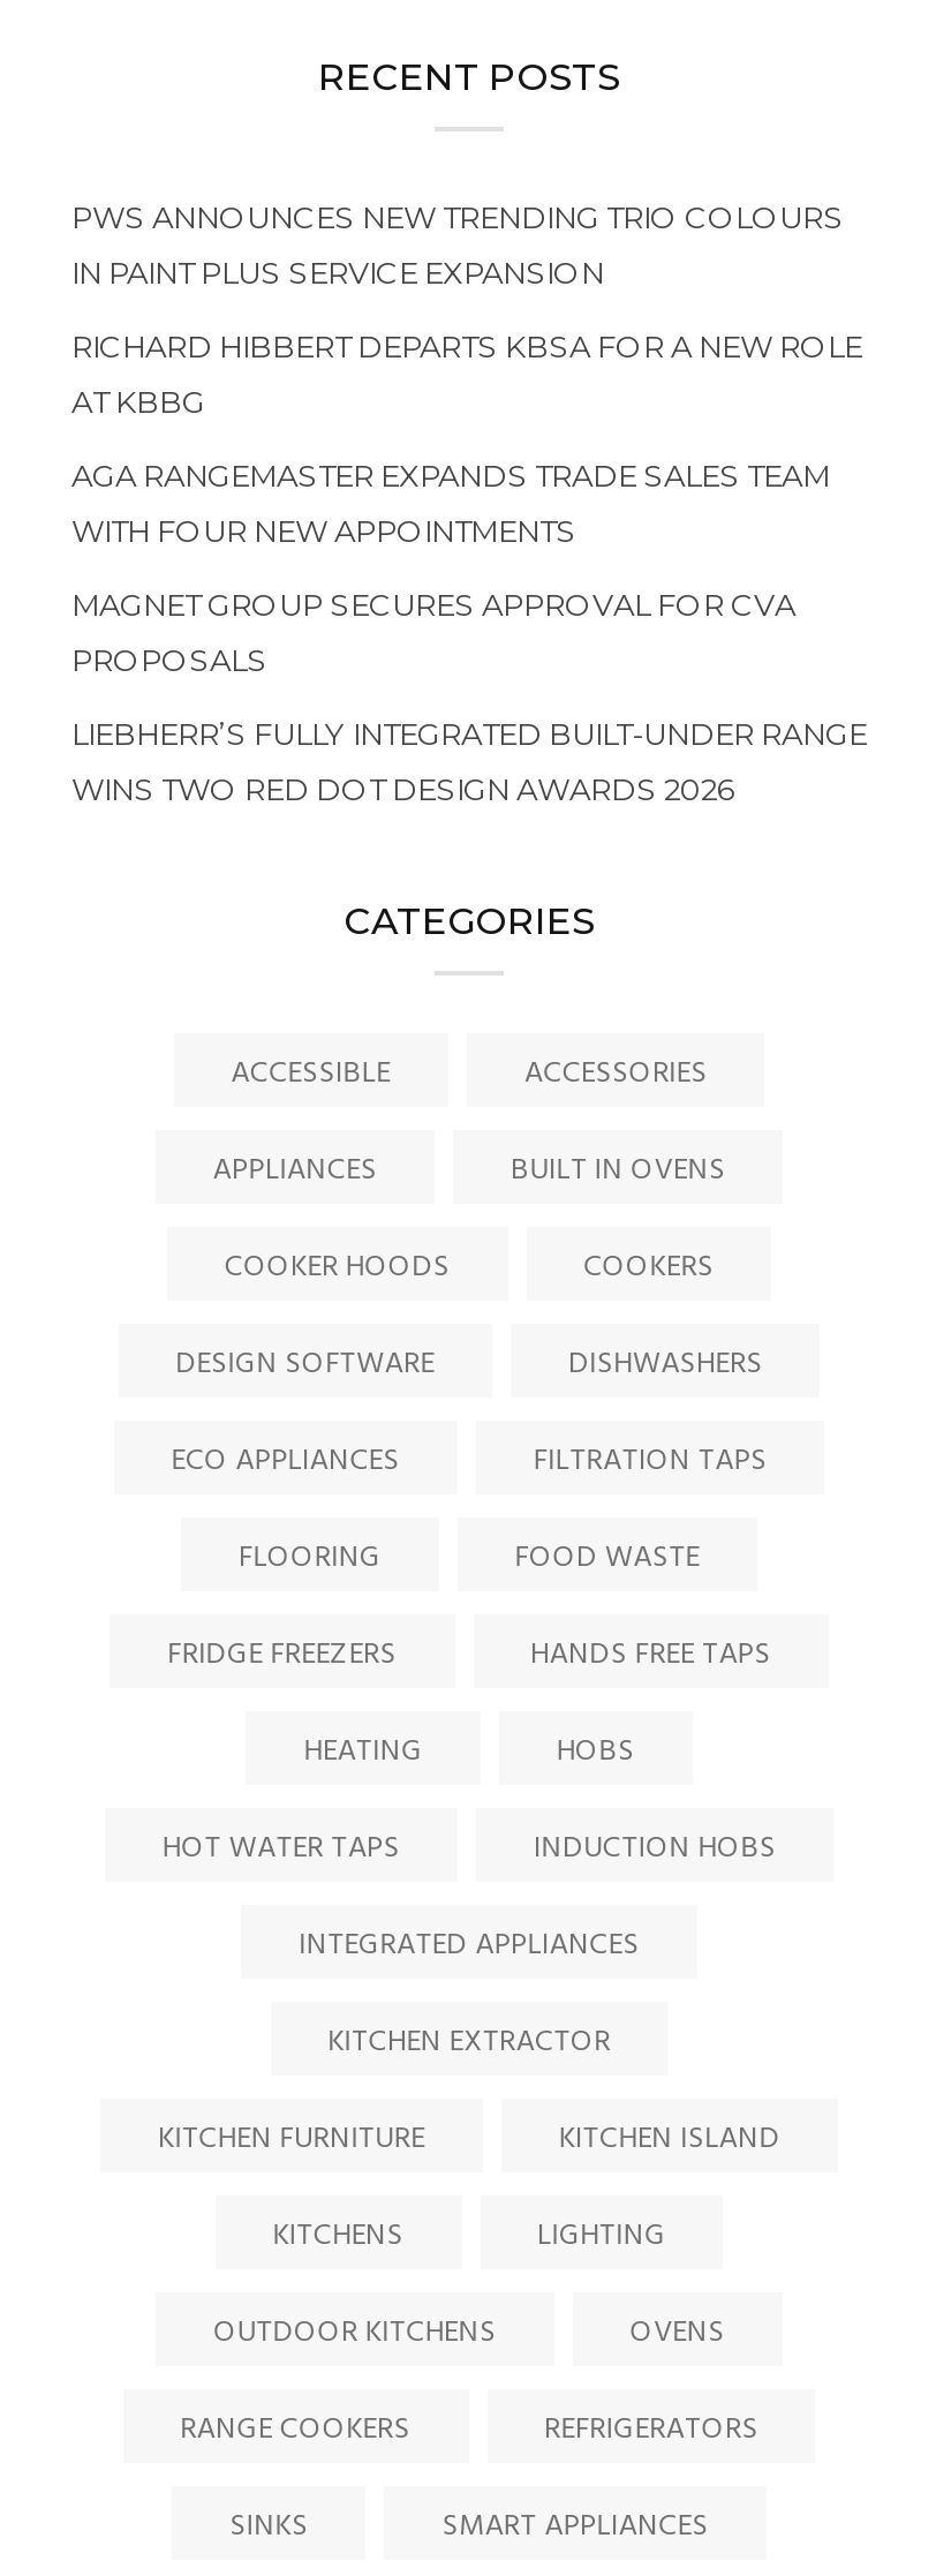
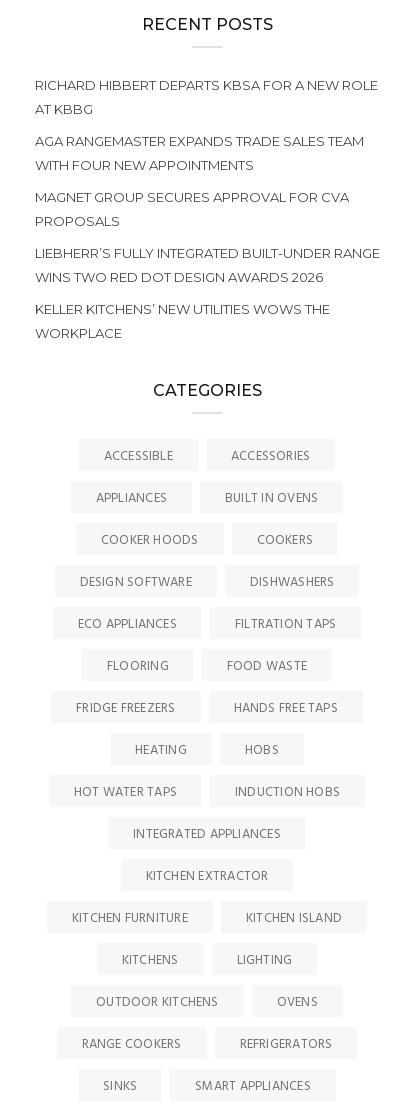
[71,198,844,290] PWS ANNOUNCES NEW TRENDING TRIO COLOURS | IN PAINT PLUS SERVICE EXPANSION -> none
moved [71,327,867,806] -> [34,77,379,285]: RICHARD HIBBERT DEPARTS KBSA FOR A NEW ROLE | AT KBBG | AGA RANGEMASTER EXPANDS TRADE SALES TEAM | WITH FOUR NEW APPOINTMENTS | MAGNET GROUP SECURES APPROVAL FOR CVA | PROPOSALS | LIEBHERR’S FULLY INTEGRATED BUILT-UNDER RANGE | WINS TWO RED DOT DESIGN AWARDS 2026
none -> [34,301,329,341] KELLER KITCHENS’ NEW UTILITIES WOWS THE | WORKPLACE

